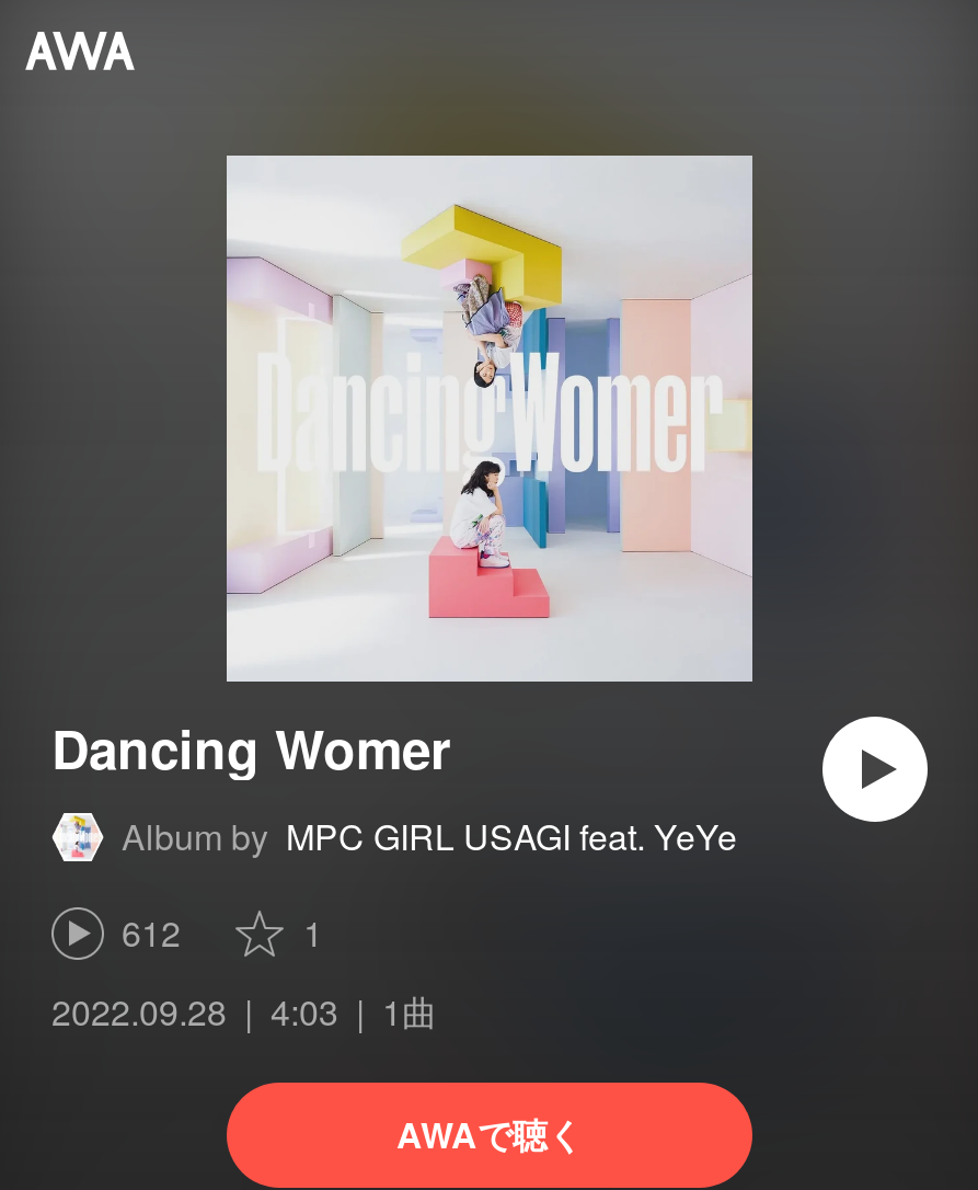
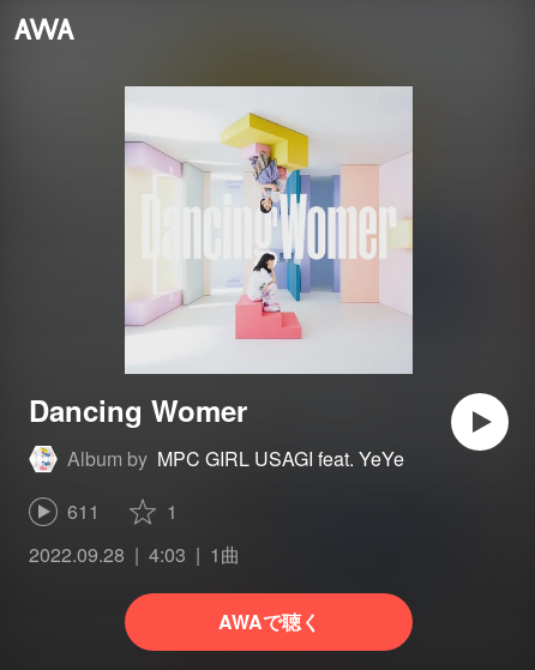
[122,907,181,958] 612 -> [67,497,100,525] 611

